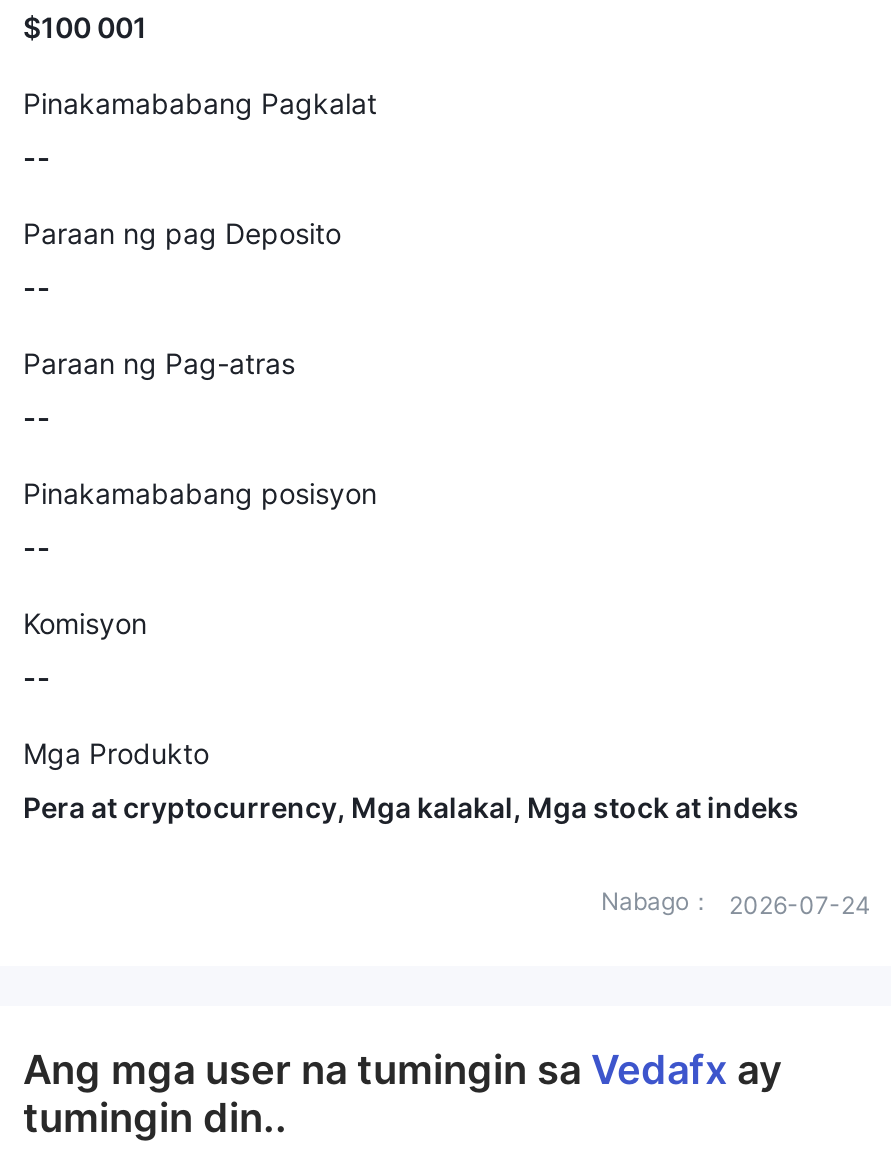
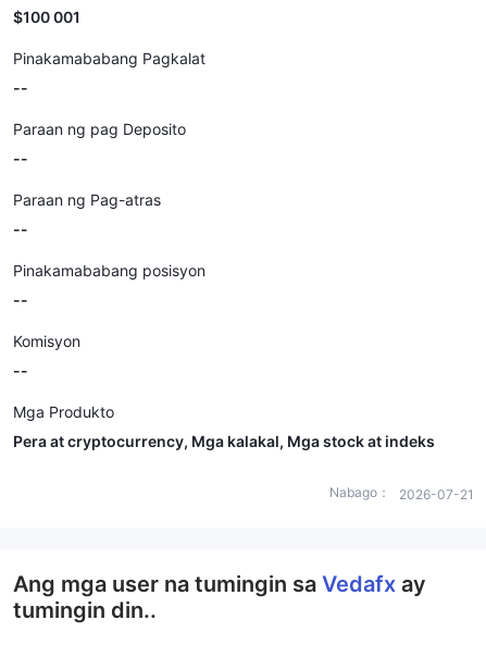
[601,886,871,920] Nabago： 2026-07-24 -> [329,484,474,503] Nabago： 2026-07-21

